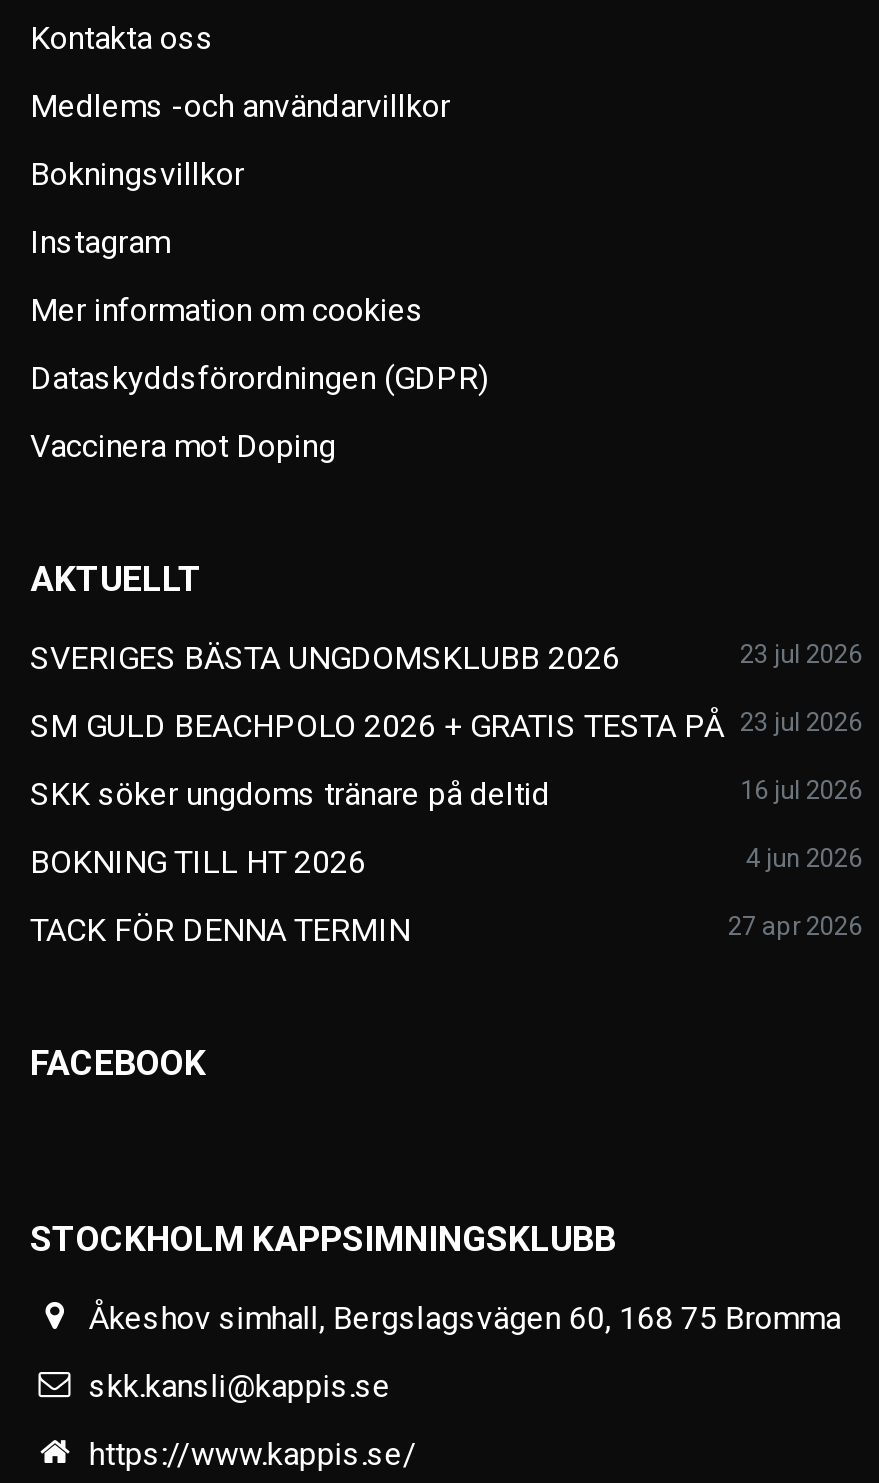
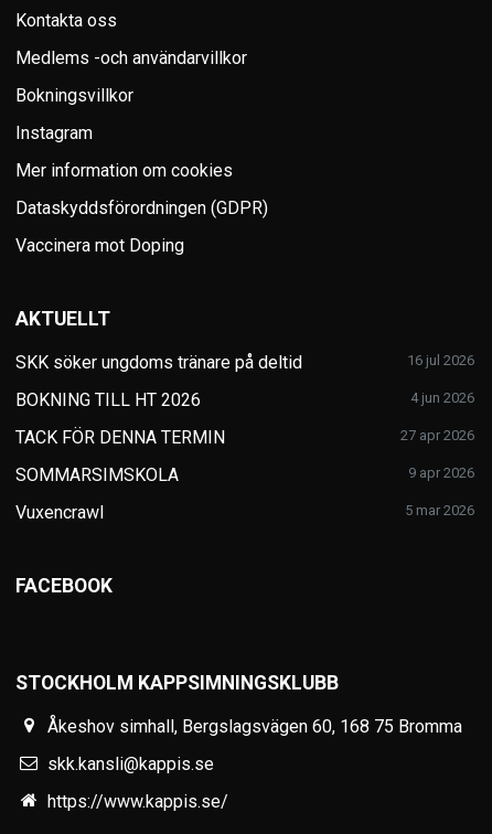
[30,638,862,744] SVERIGES BÄSTA UNGDOMSKLUBB 2026 | 23 jul 2026 | SM GULD BEACHPOLO 2026 + GRATIS TESTA PÅ 23 jul 2026 -> none
moved [30,774,862,948] -> [15,352,474,448]: SKK söker ungdoms tränare på deltid | 16 jul 2026 | BOKNING TILL HT 2026 | 4 jun 2026 | TACK FÖR DENNA TERMIN | 27 apr 2026
none -> [15,464,474,523] SOMMARSIMSKOLA | 9 apr 2026 | Vuxencrawl | 5 mar 2026

